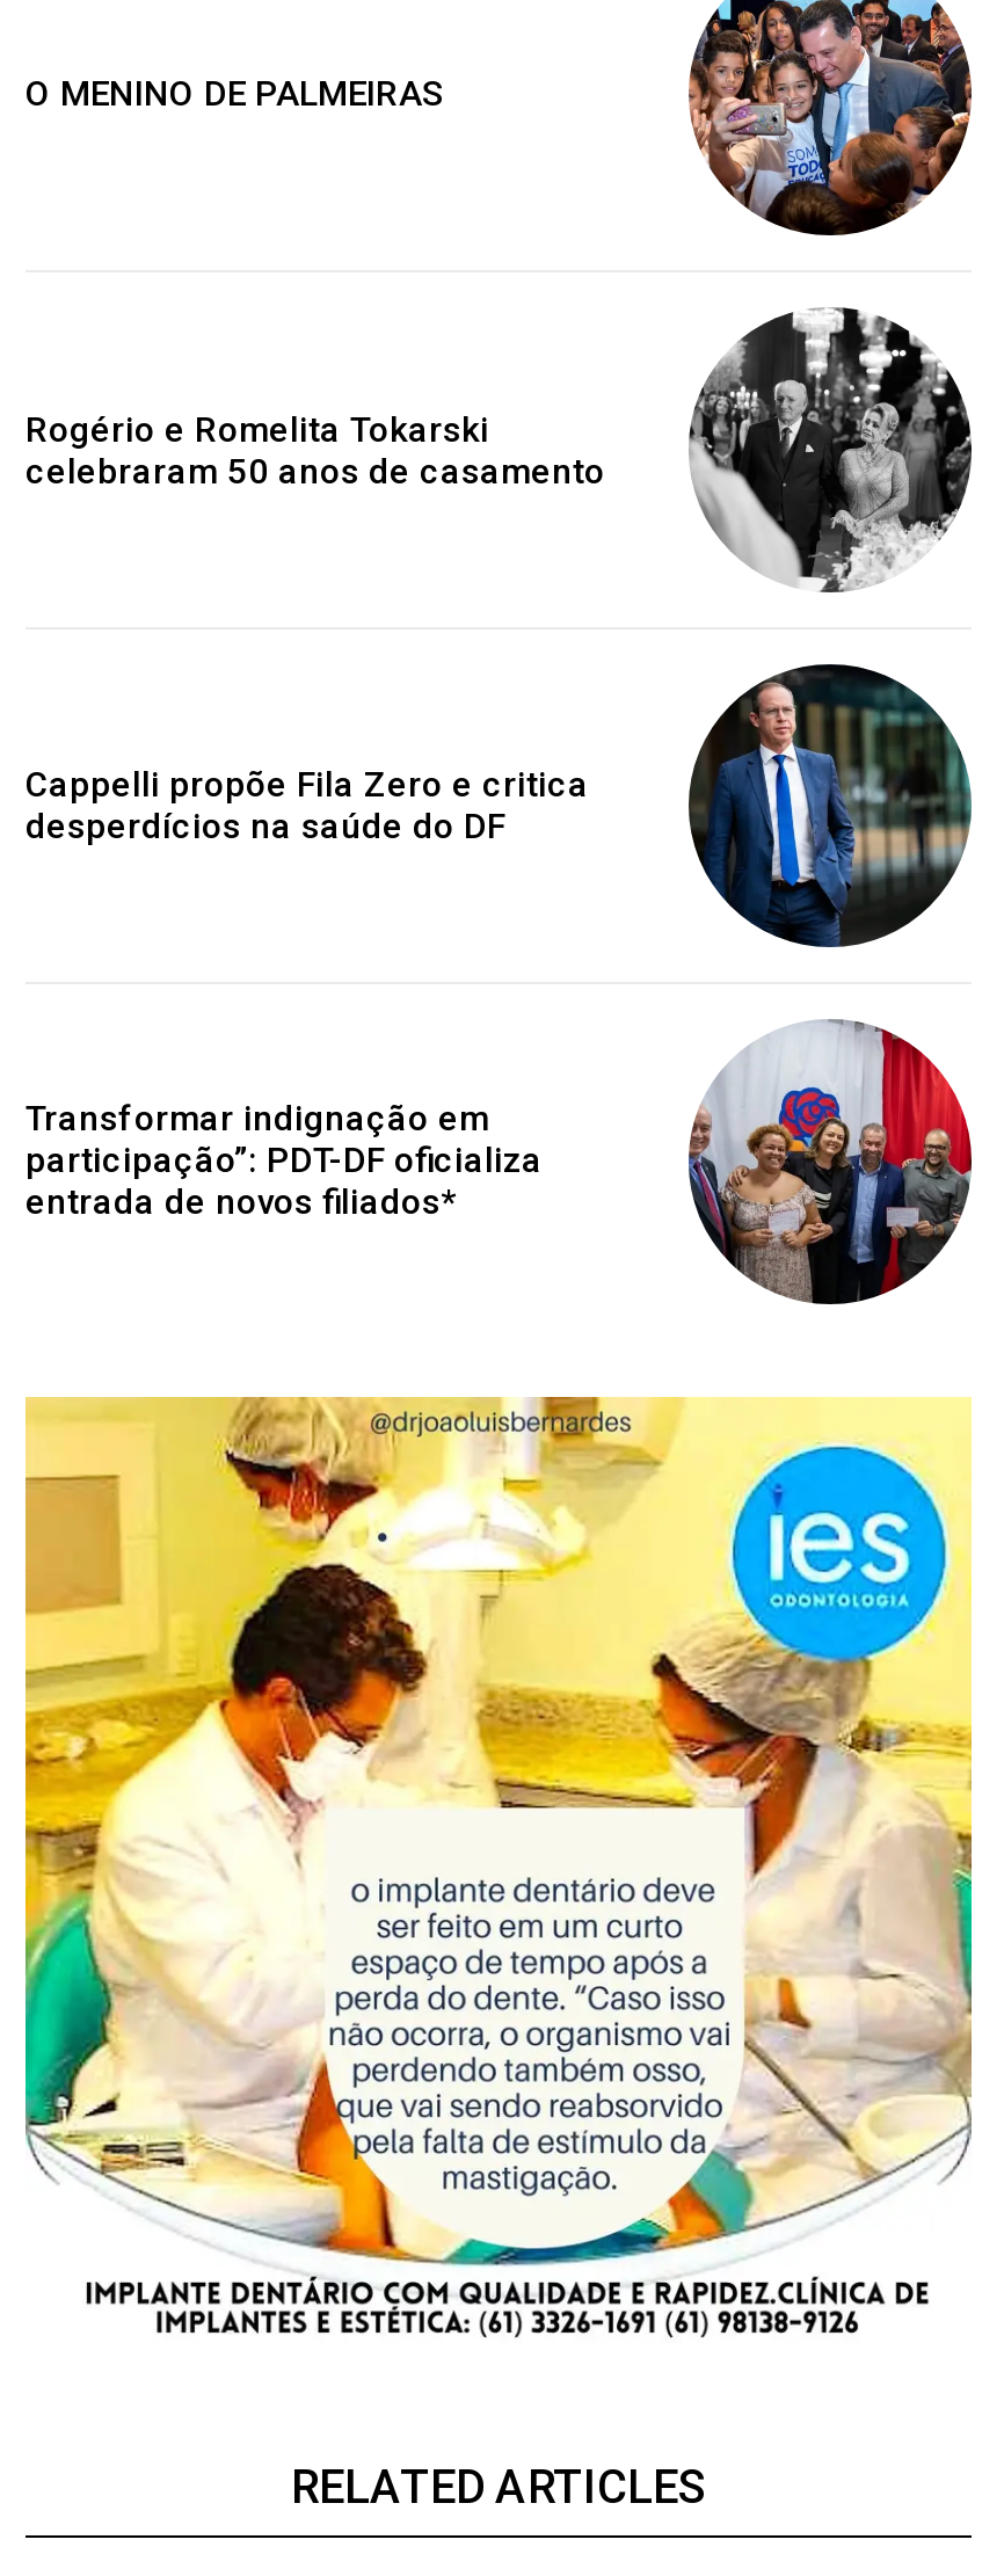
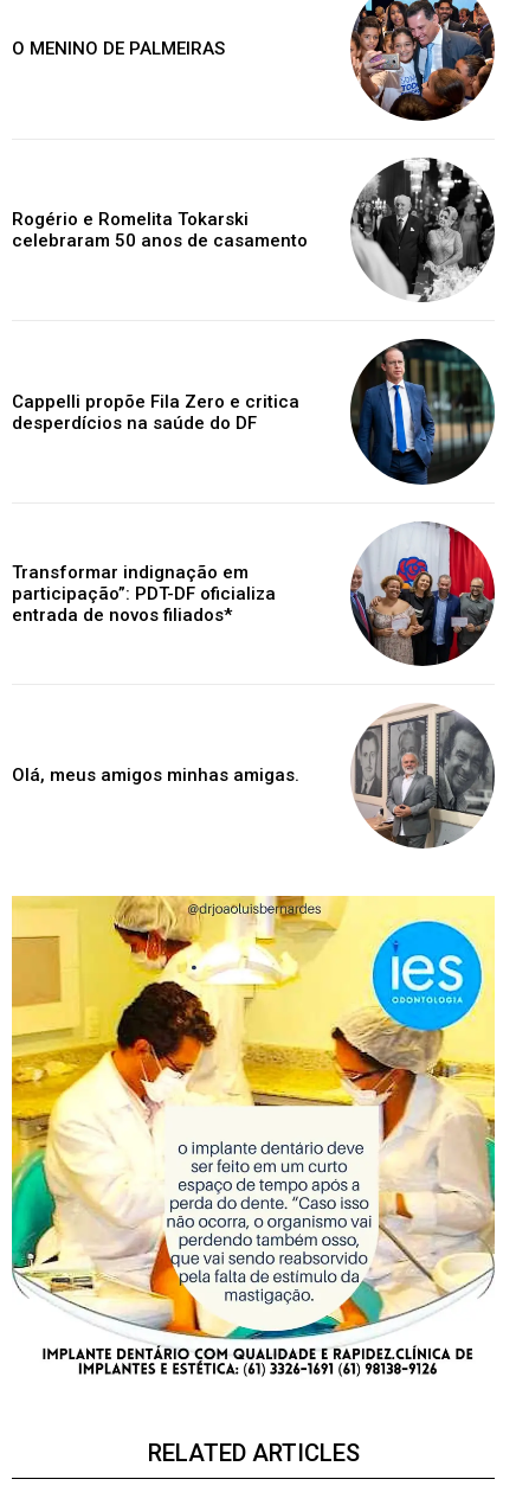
none -> [12,765,299,786] Olá, meus amigos minhas amigas.
none -> [351,705,495,849] [image]

